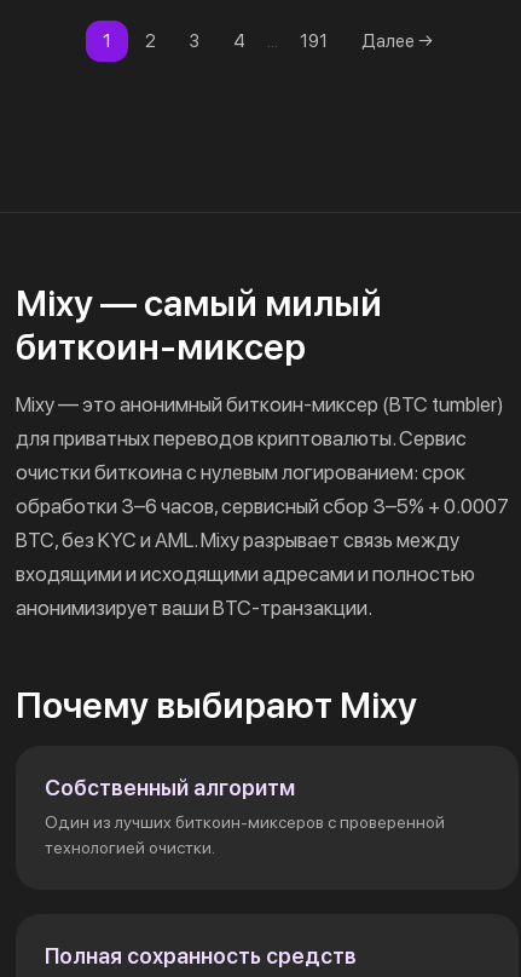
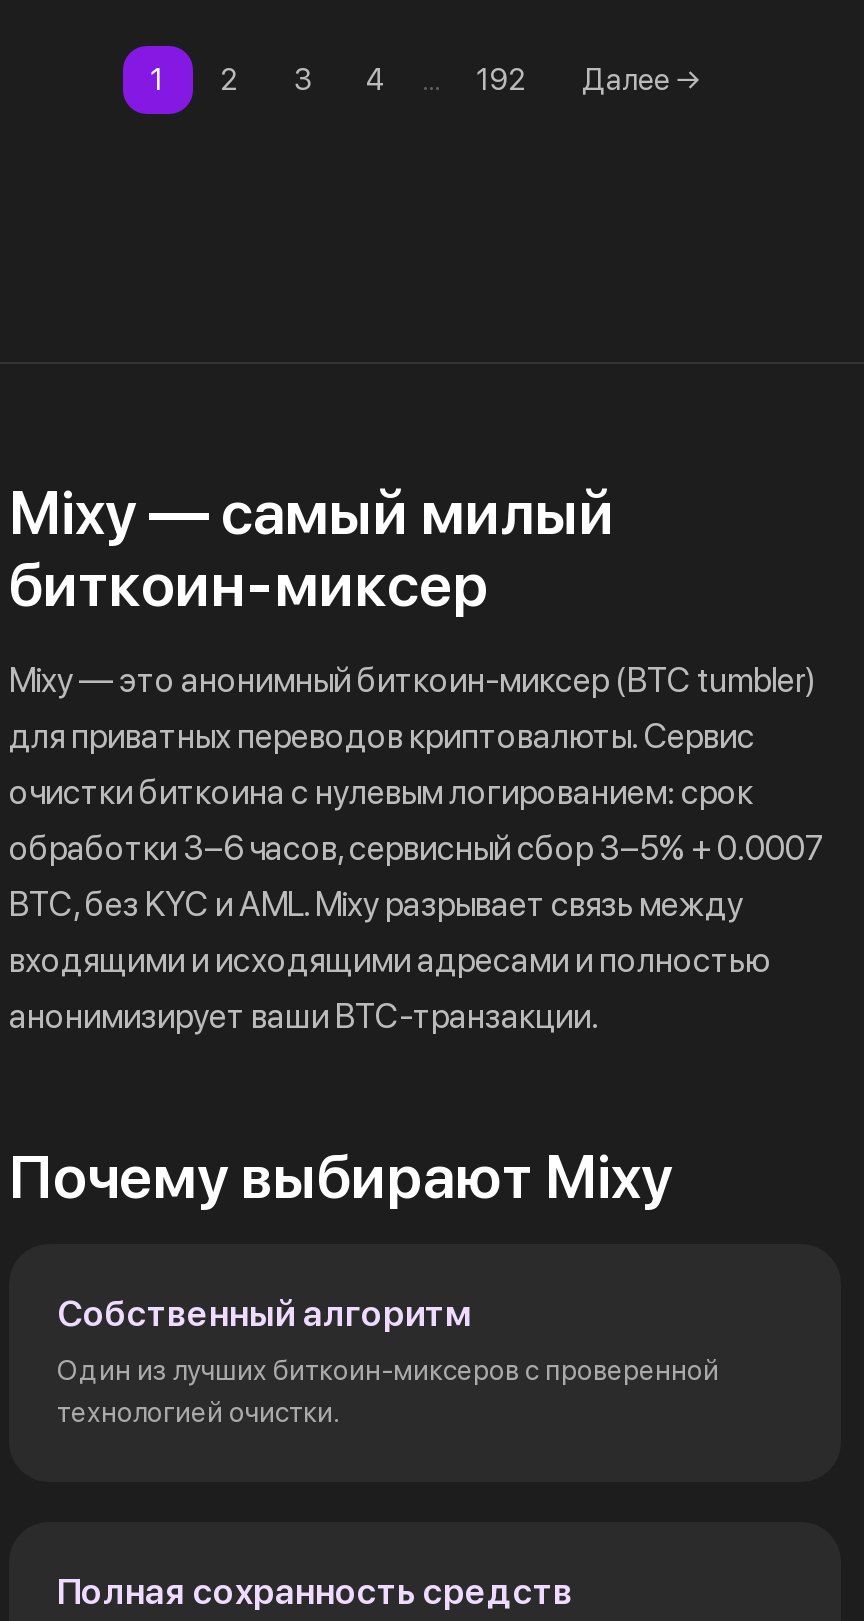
[299,30,327,52] 191 -> [476,62,526,98] 192

